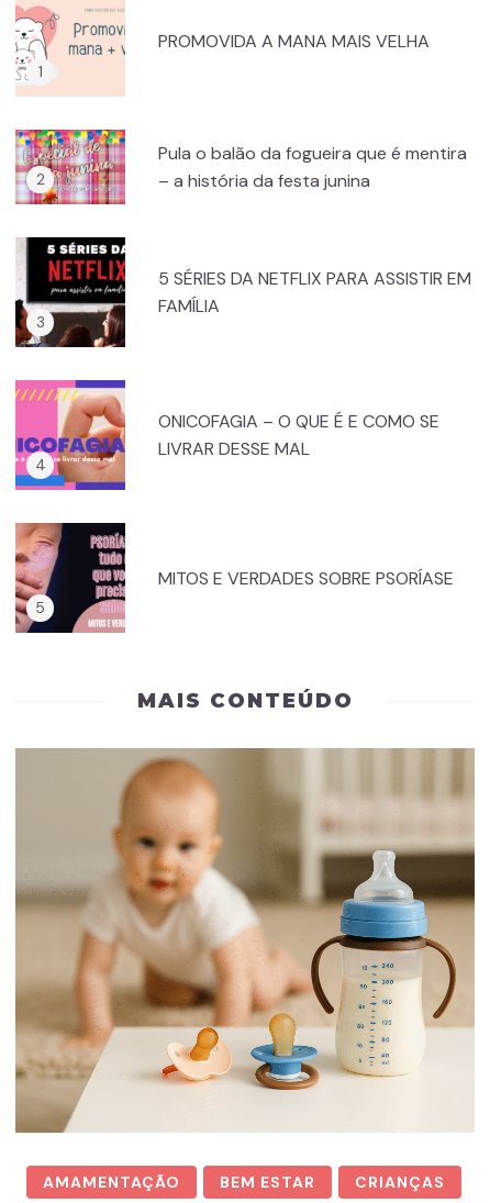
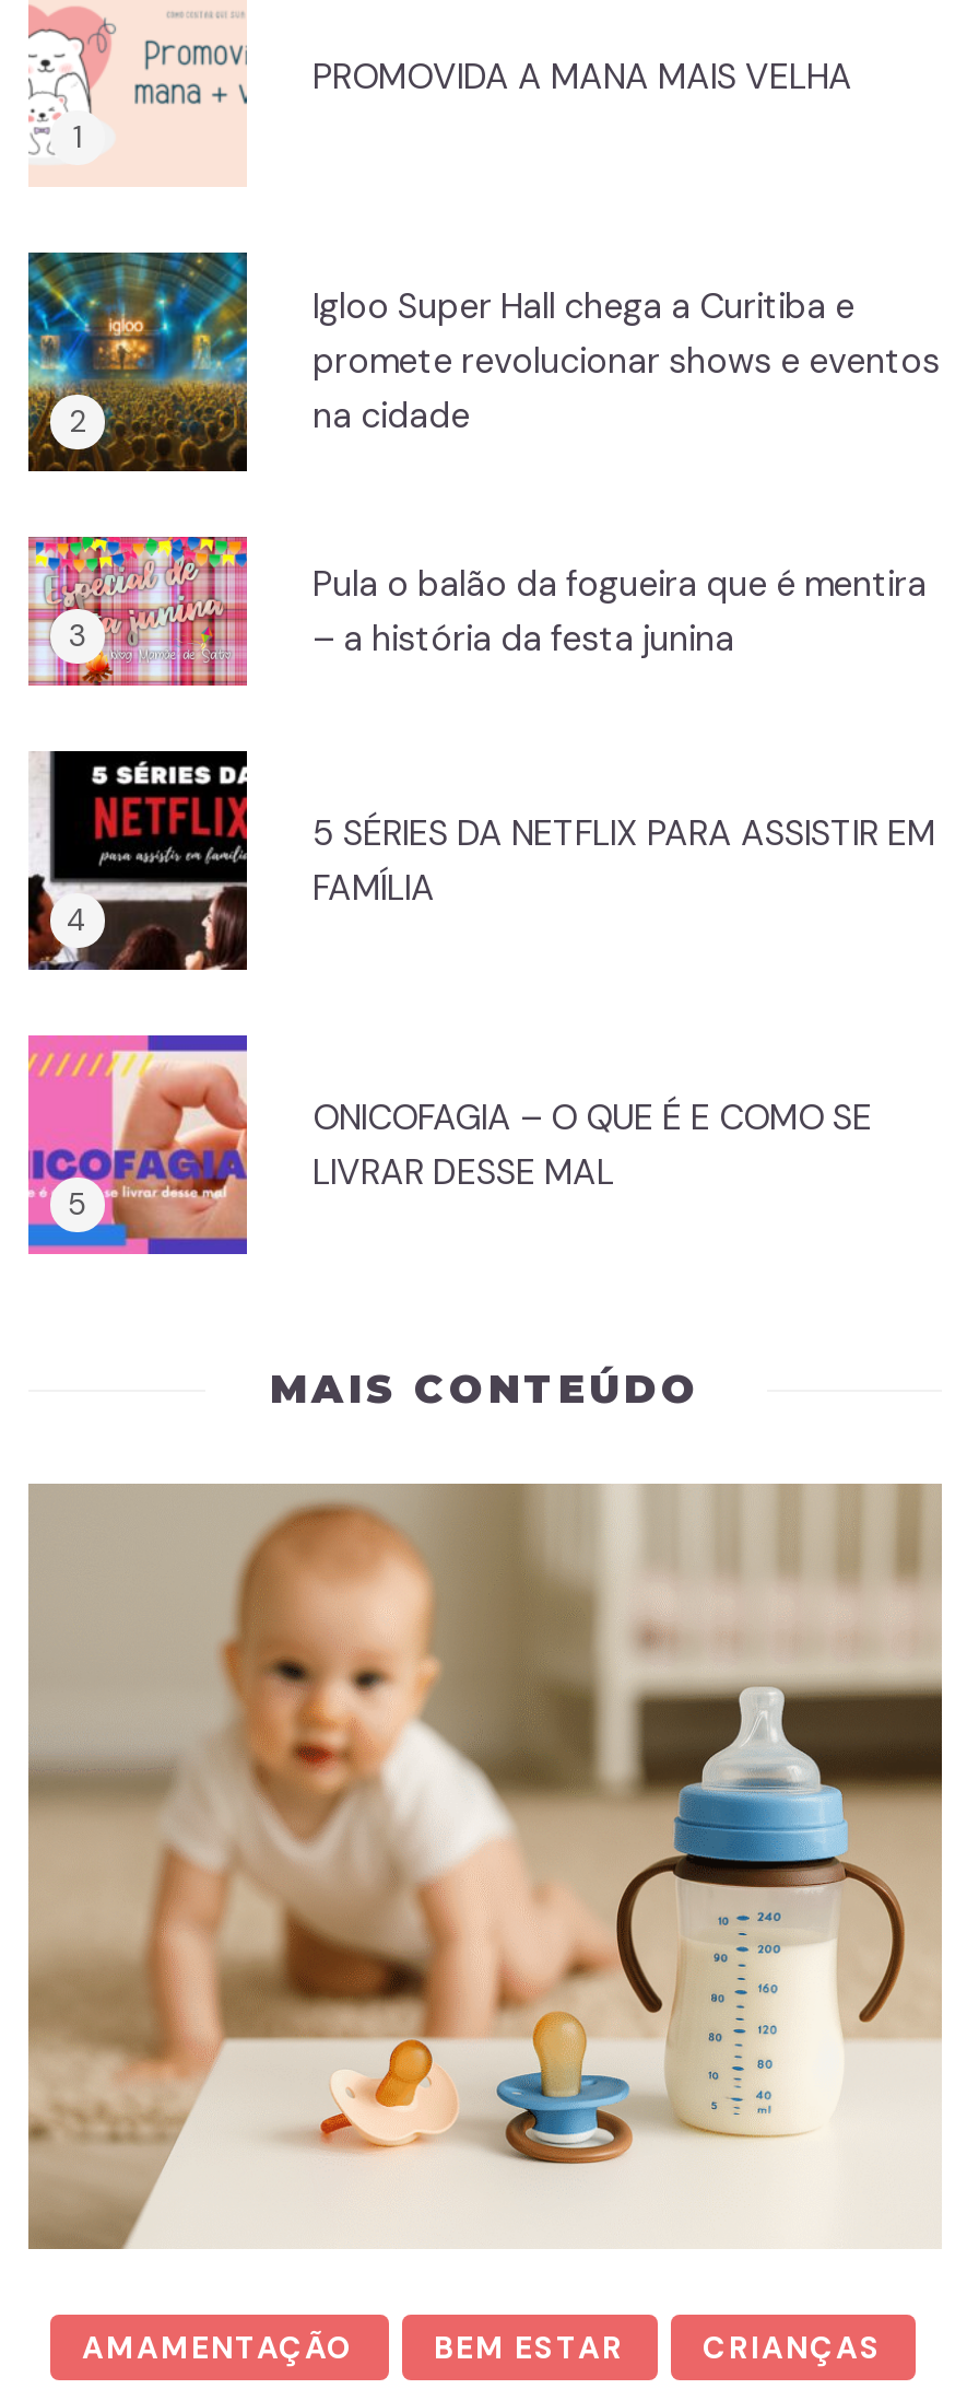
none -> [26,250,940,473] [image] | Igloo Super Hall chega a Curitiba e | promete revolucionar shows e eventos | na cidade
moved [13,127,471,461] -> [24,532,935,1195]: [image] | Pula o balão da fogueira que é mentira | – a história da festa junina | 5 SÉRIES DA NETFLIX PARA ASSISTIR EM | FAMÍLIA | ONICOFAGIA – O QUE É E COMO SE | LIVRAR DESSE MAL
[14,522,454,634] [image] | MITOS E VERDADES SOBRE PSORÍASE -> none

